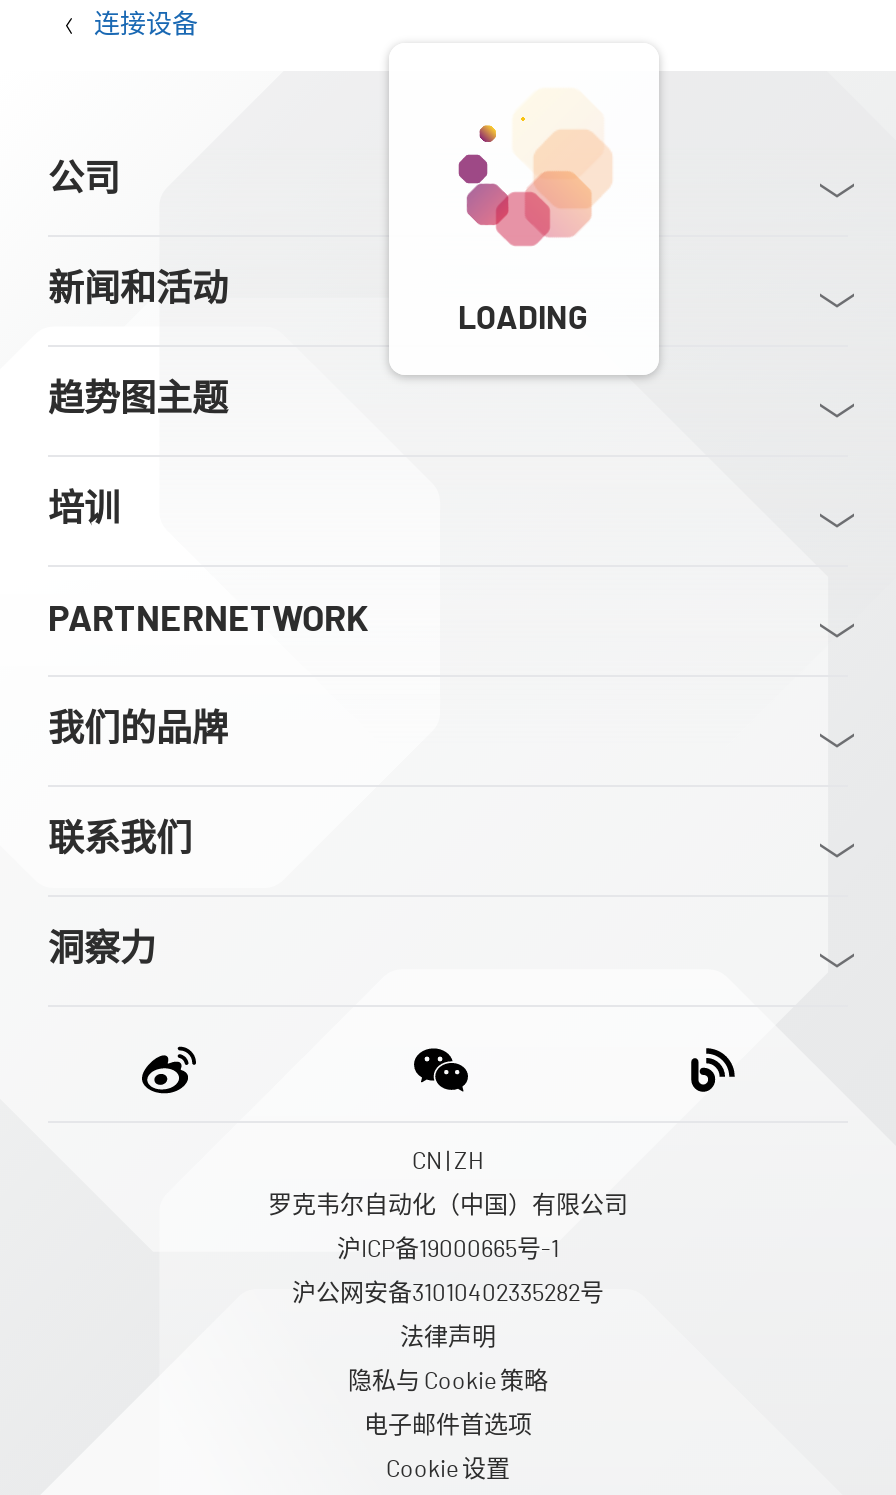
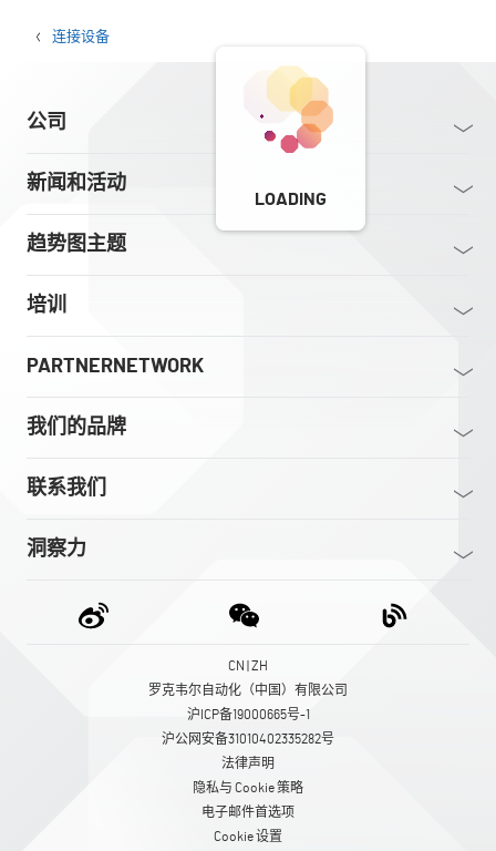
[456,79,614,247] [image] -> [254,65,339,158] [image]

